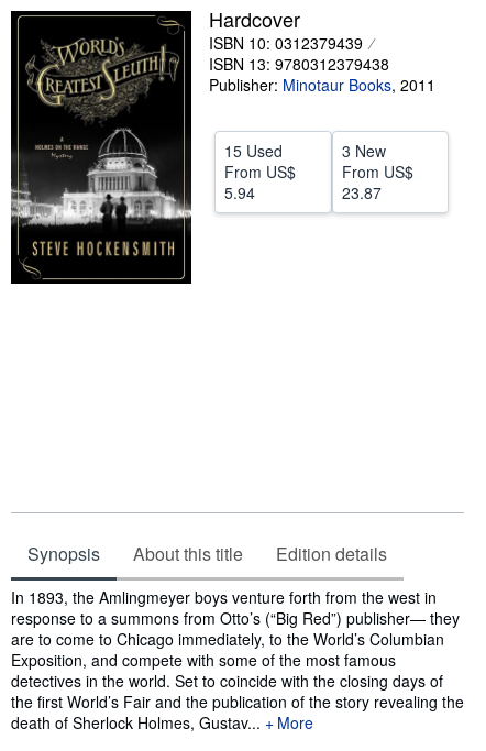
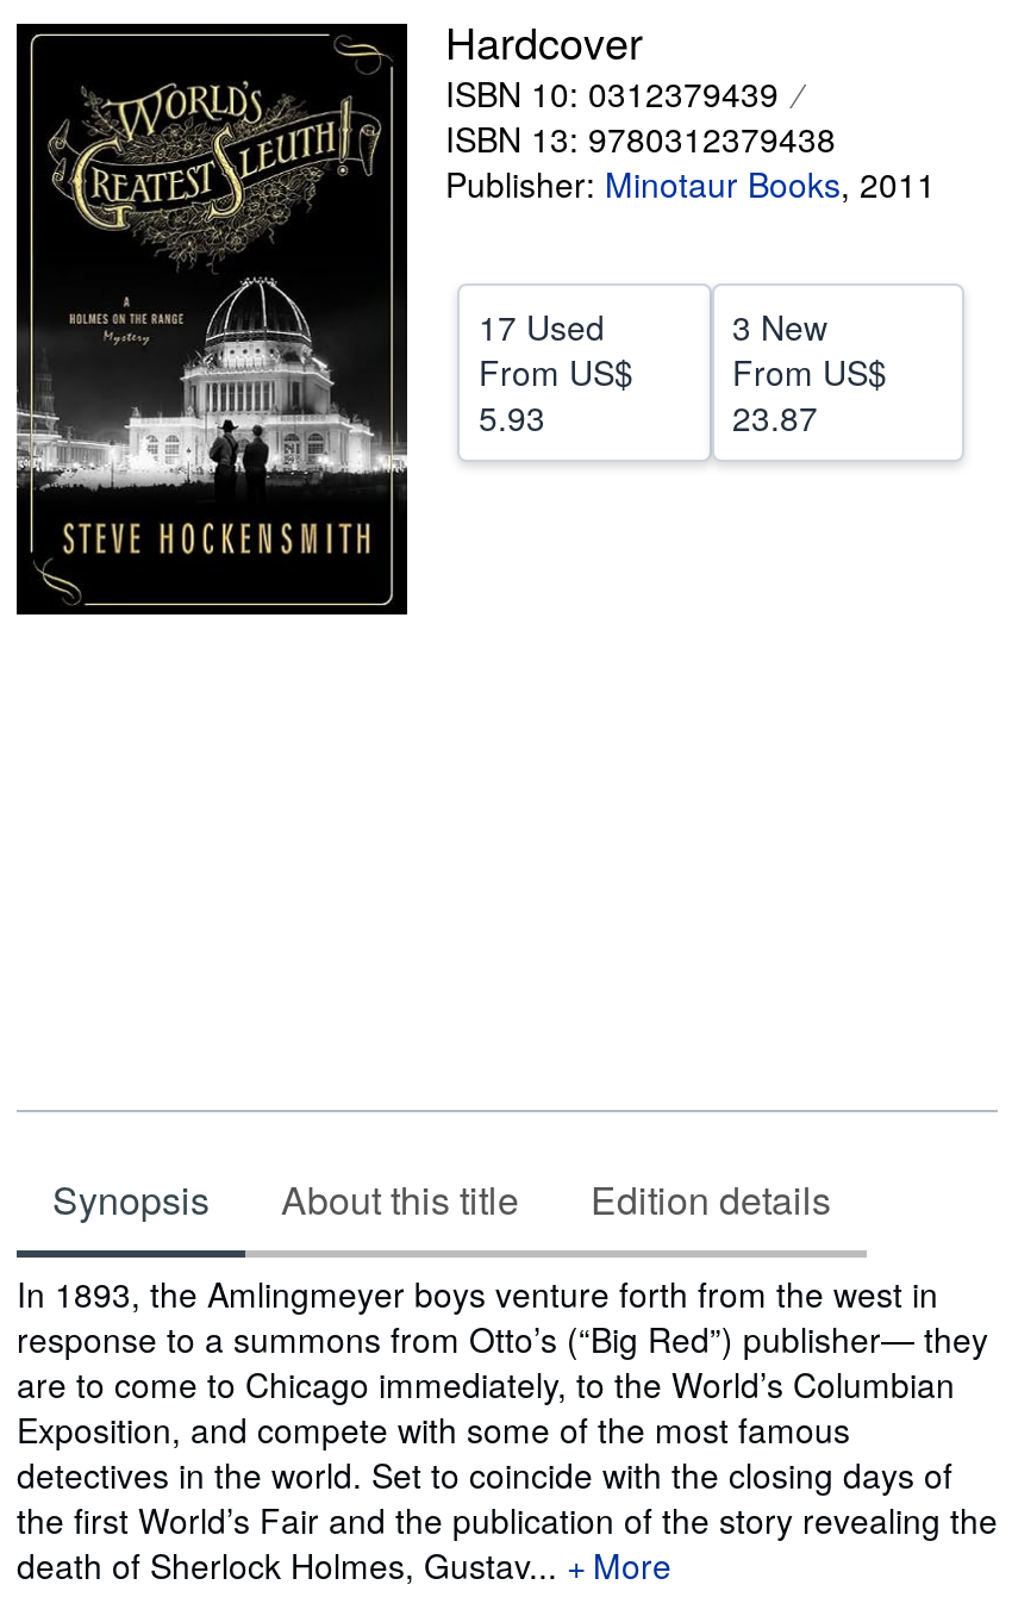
[224,140,283,162] 15 Used -> [479,302,605,350] 17 Used
[224,181,255,203] 5.94 -> [479,393,545,441] 5.93

